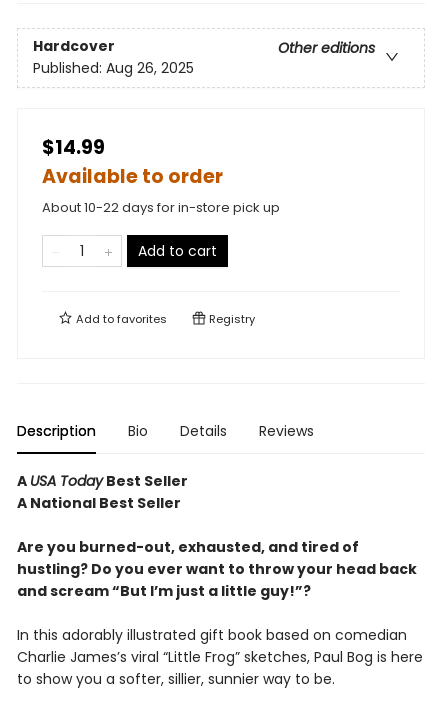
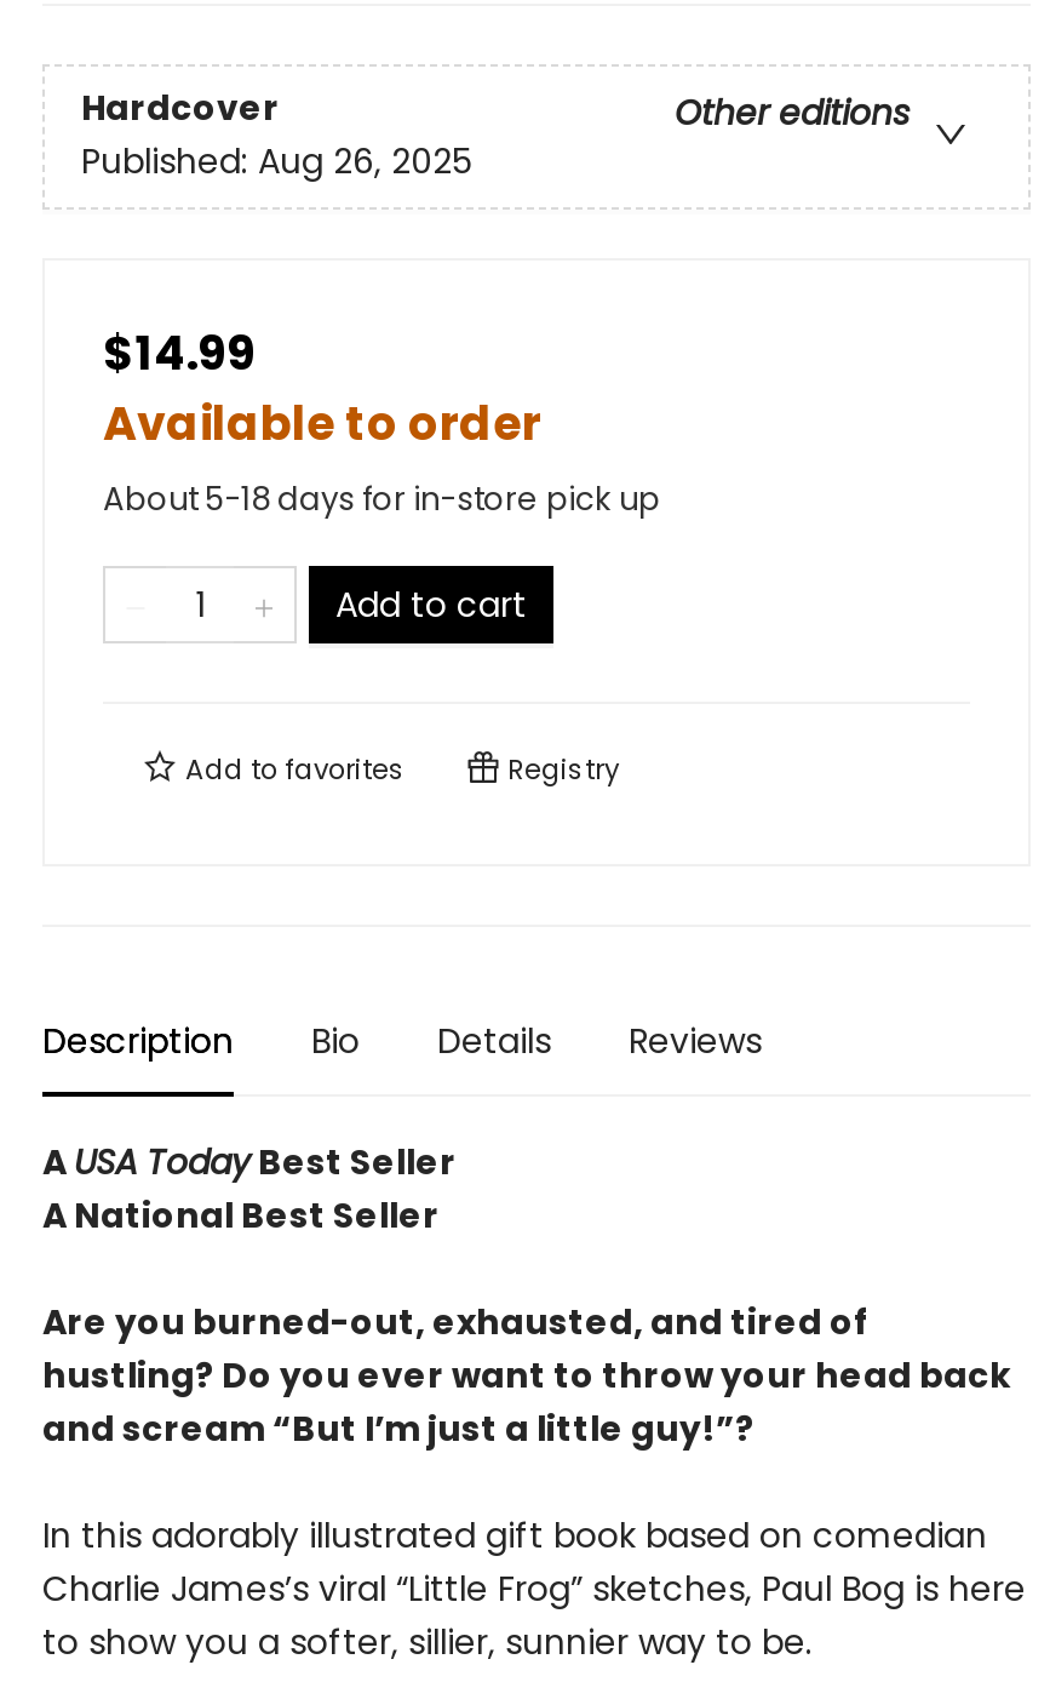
[42,198,280,217] About 10-22 days for in-store pick up -> [103,476,660,522] About 5-18 days for in-store pick up

